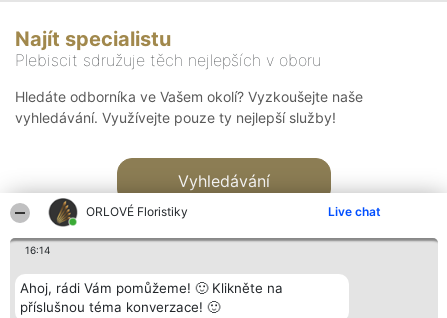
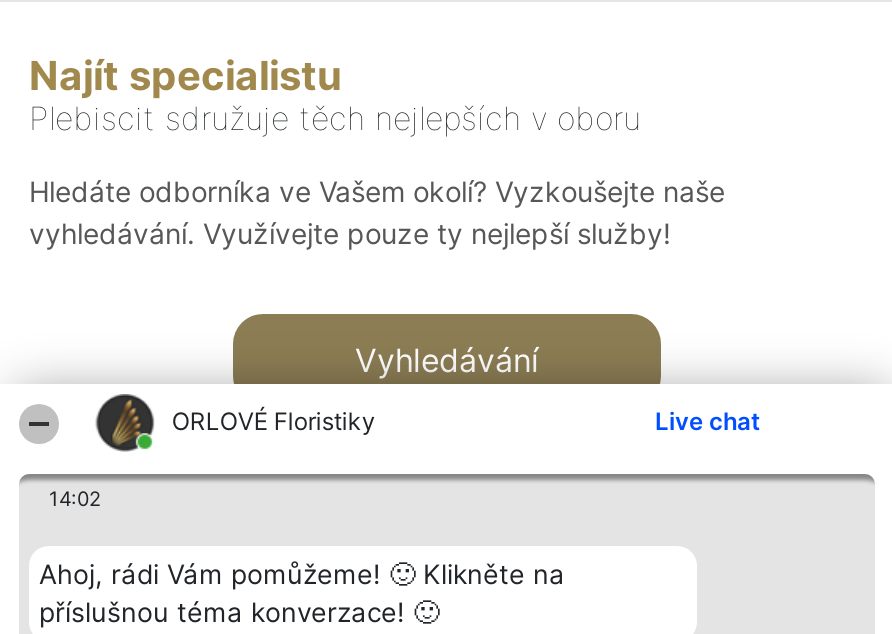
[25,244,50,256] 16:14 -> [49,486,101,510] 14:02

